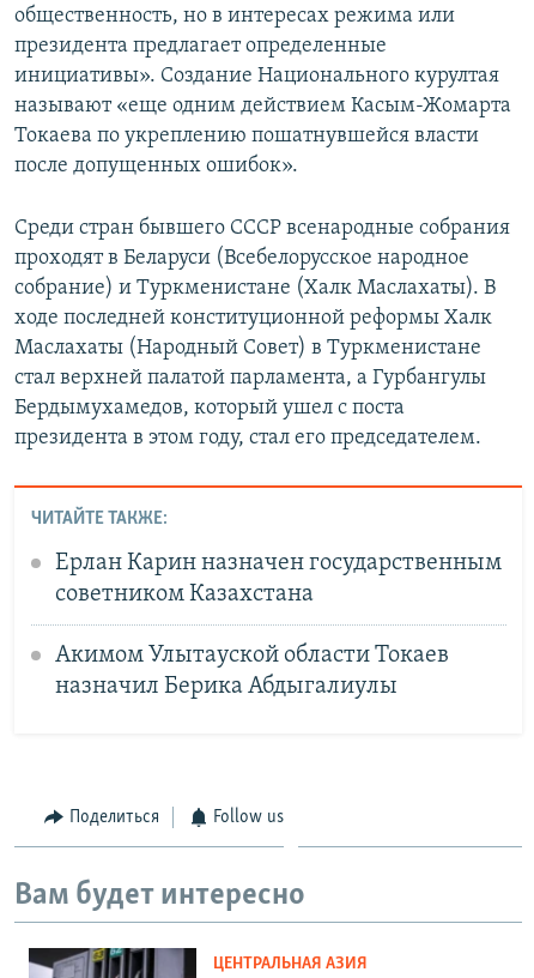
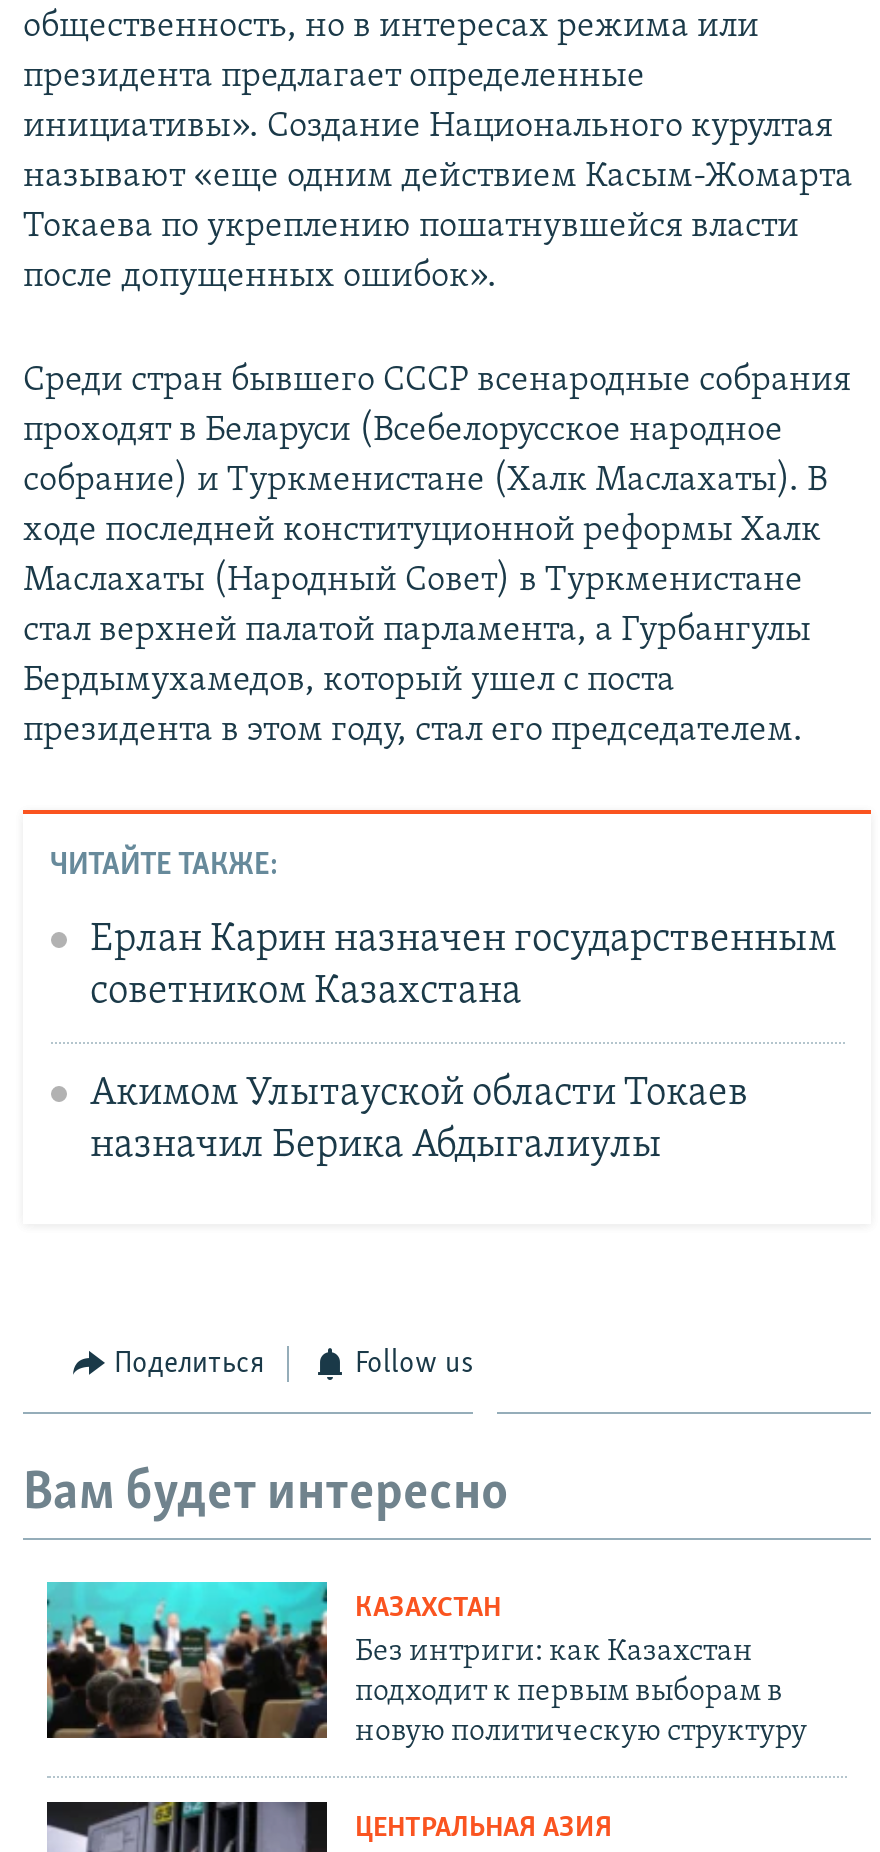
none -> [45,1580,807,1747] [image] | КАЗАХСТАН | Без интриги: как Казахстан | подходит к первым выборам в | новую политическую структуру

